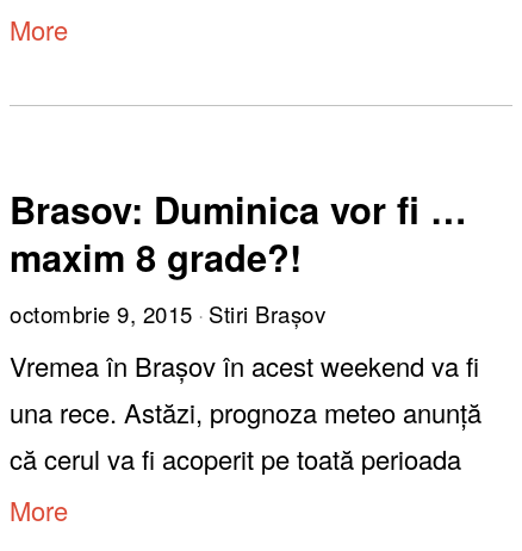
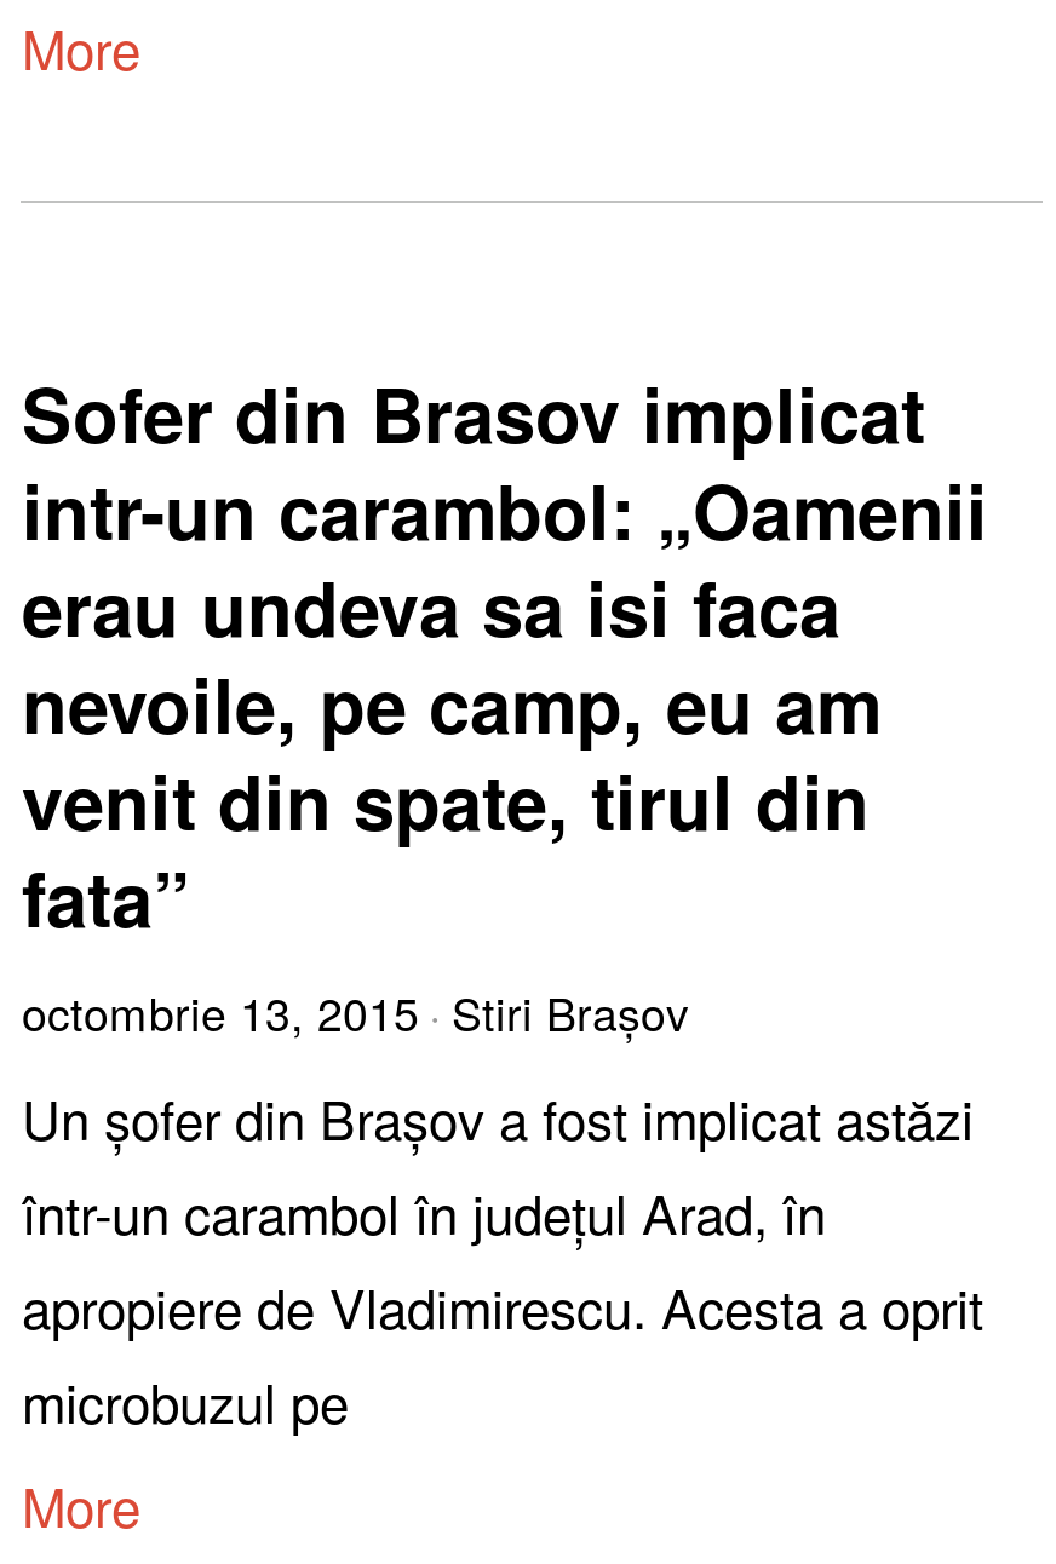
[10,183,468,329] Brasov: Duminica vor fi … | maxim 8 grade?! | octombrie 9, 2015 Stiri Brașov -> [22,359,988,1043] Sofer din Brasov implicat | intr-un carambol: „Oamenii | erau undeva sa isi faca | nevoile, pe camp, eu am | venit din spate, tirul din | fata” | octombrie 13, 2015 Stiri Brașov
[10,347,482,477] Vremea în Brașov în acest weekend va fi | una rece. Astăzi, prognoza meteo anunţă | că cerul va fi acoperit pe toată perioada -> [22,1079,983,1437] Un șofer din Brașov a fost implicat astăzi | într-un carambol în județul Arad, în | apropiere de Vladimirescu. Acesta a oprit | microbuzul pe

